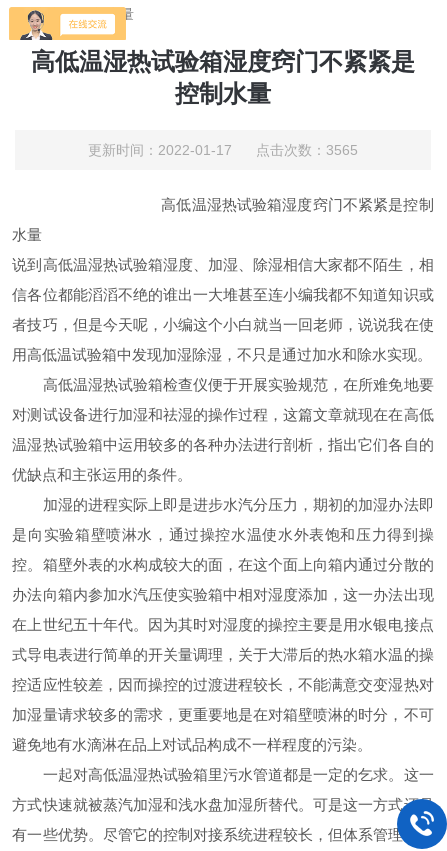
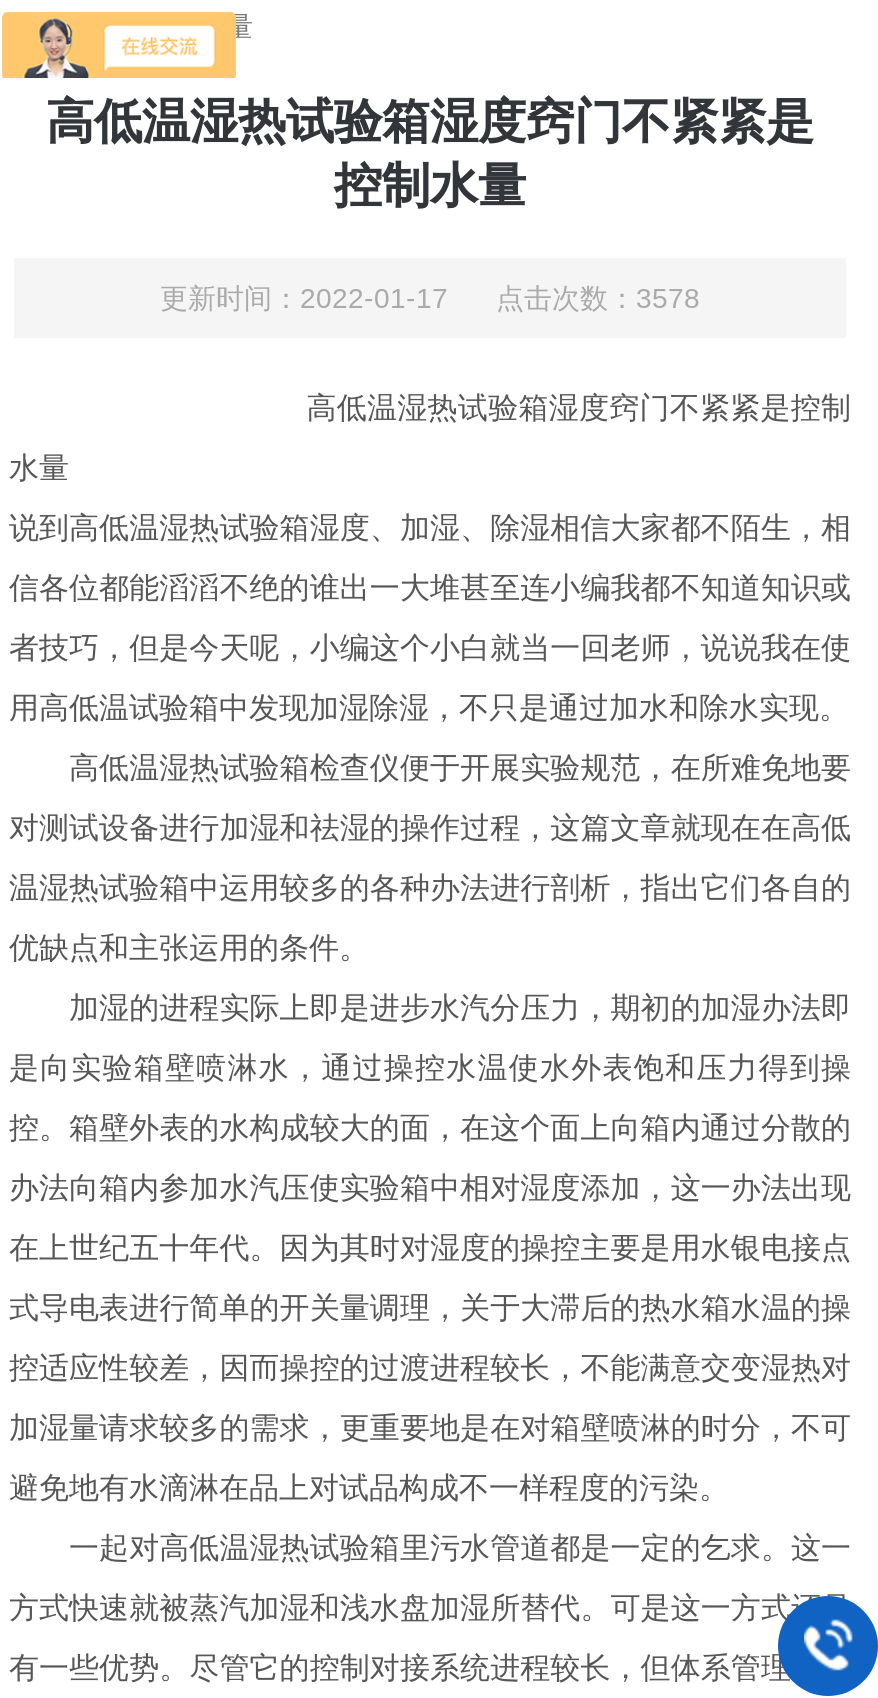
[88,142,358,158] 更新时间：2022-01-17 点击次数：3565 -> [160,282,700,314] 更新时间：2022-01-17 点击次数：3578

